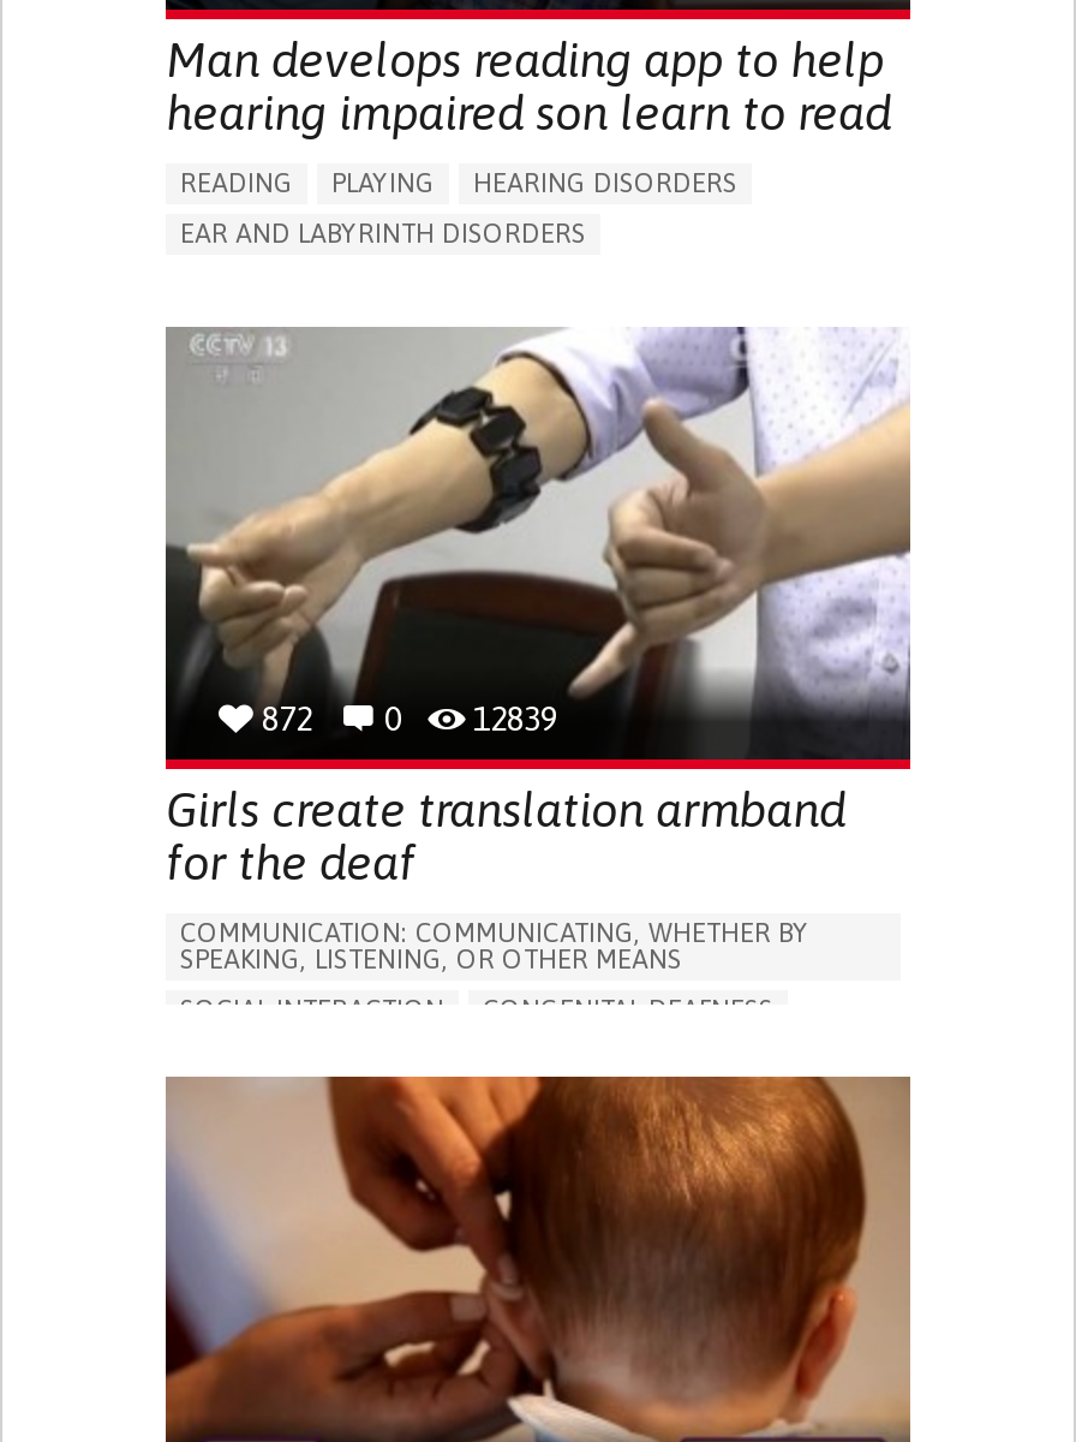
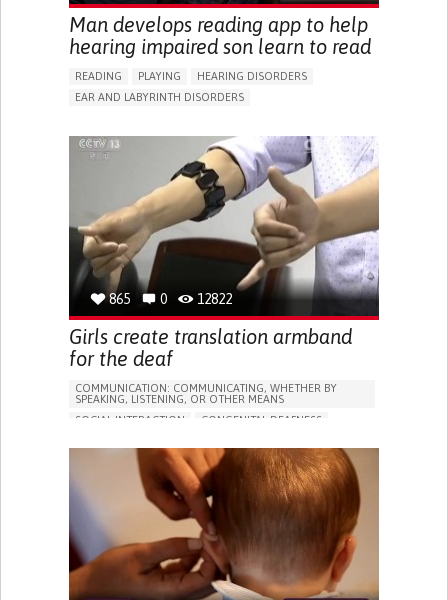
[262,699,312,738] 872 -> [109,291,130,307] 865
[473,699,557,738] 12839 -> [197,291,232,307] 12822

